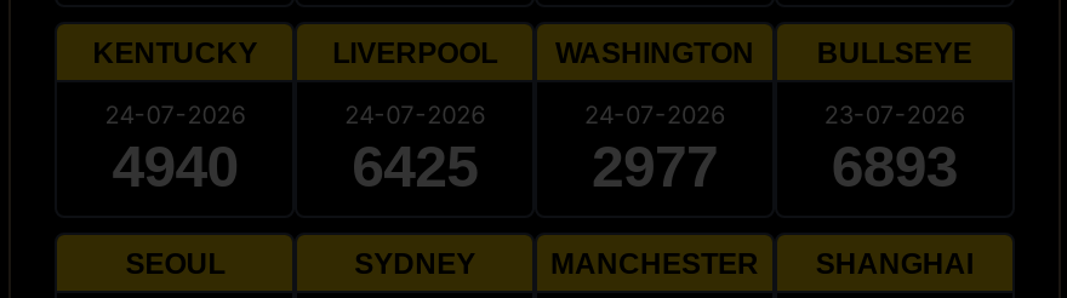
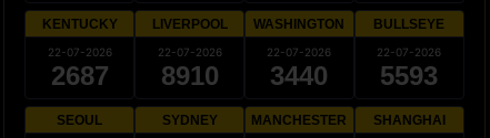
[105,100,245,129] 24-07-2026 -> [47,45,112,59] 22-07-2026
[345,100,485,129] 24-07-2026 -> [157,45,222,59] 22-07-2026
[584,100,725,129] 24-07-2026 -> [267,45,332,59] 22-07-2026
[824,100,965,129] 23-07-2026 -> [377,45,441,59] 22-07-2026
[112,134,238,199] 4940 -> [51,61,109,91] 2687
[352,134,478,199] 6425 -> [161,61,218,91] 8910
[591,134,718,199] 2977 -> [270,61,328,91] 3440
[831,134,957,199] 6893 -> [380,61,438,91] 5593

